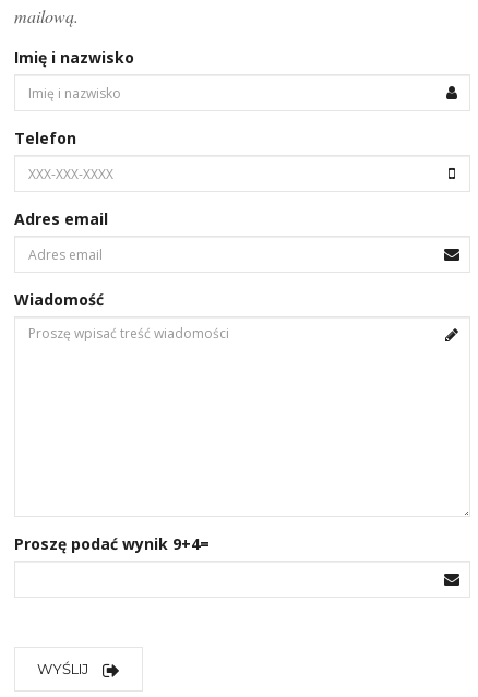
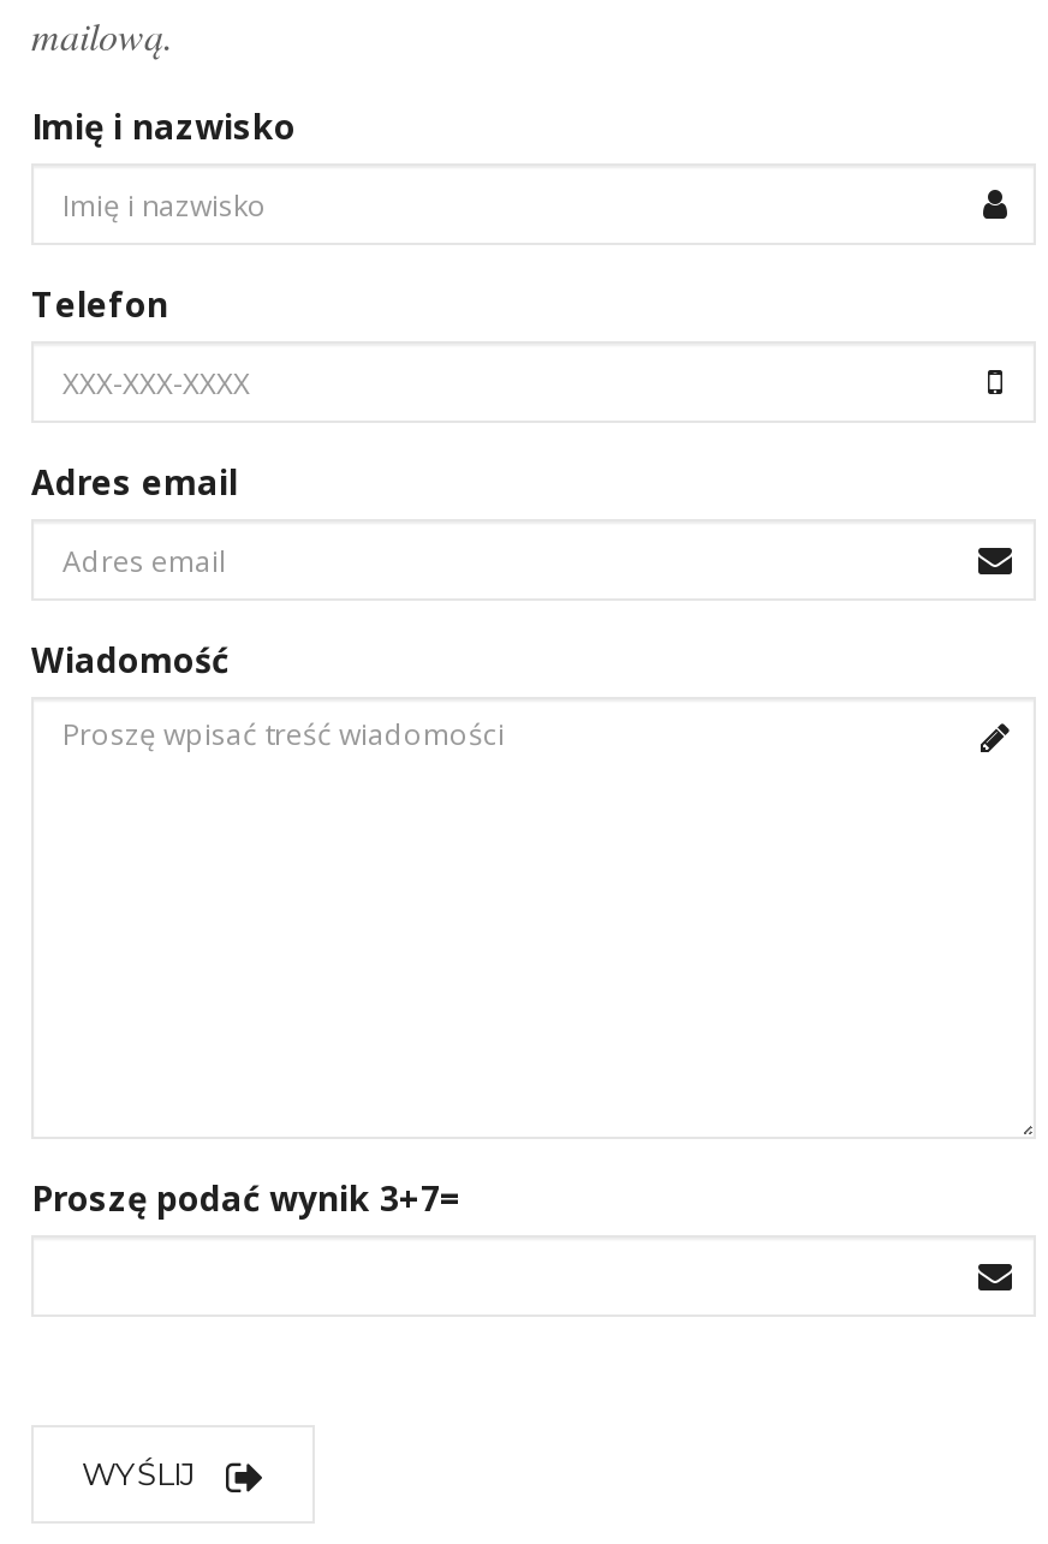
[14,533,210,554] Proszę podać wynik 9+4= -> [31,1175,462,1221] Proszę podać wynik 3+7=

